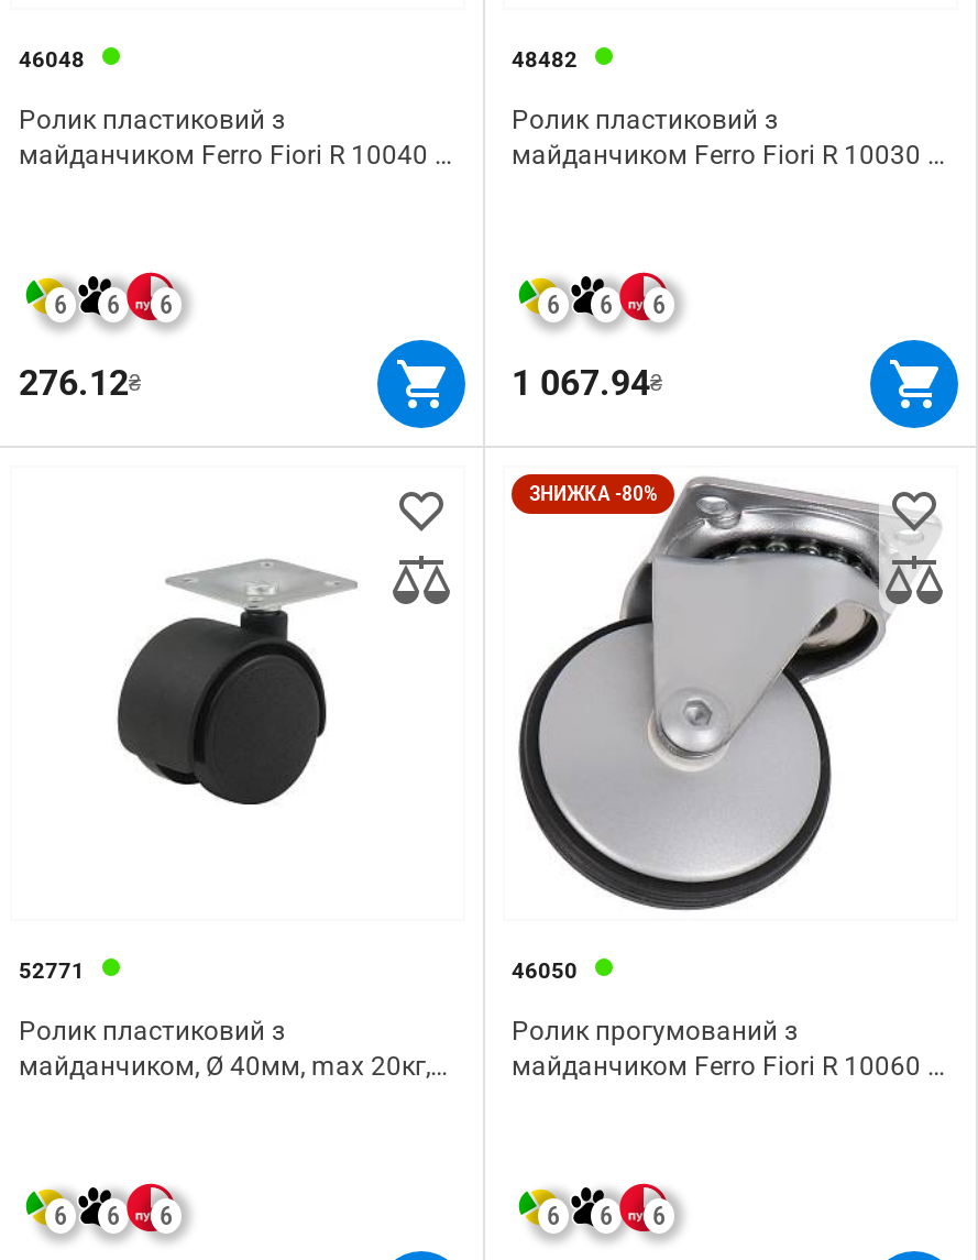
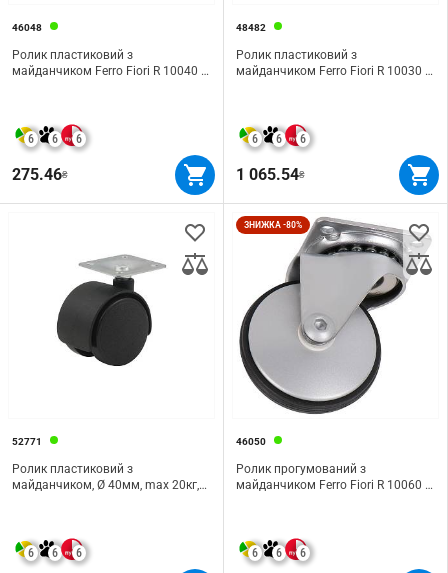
[19,362,142,404] 276.12₴ -> [12,165,68,184] 275.46₴
[512,362,663,404] 1 067.94₴ -> [236,165,305,184] 1 065.54₴

